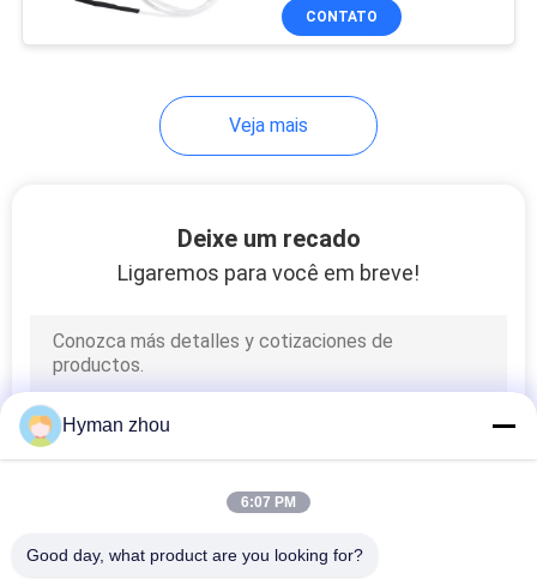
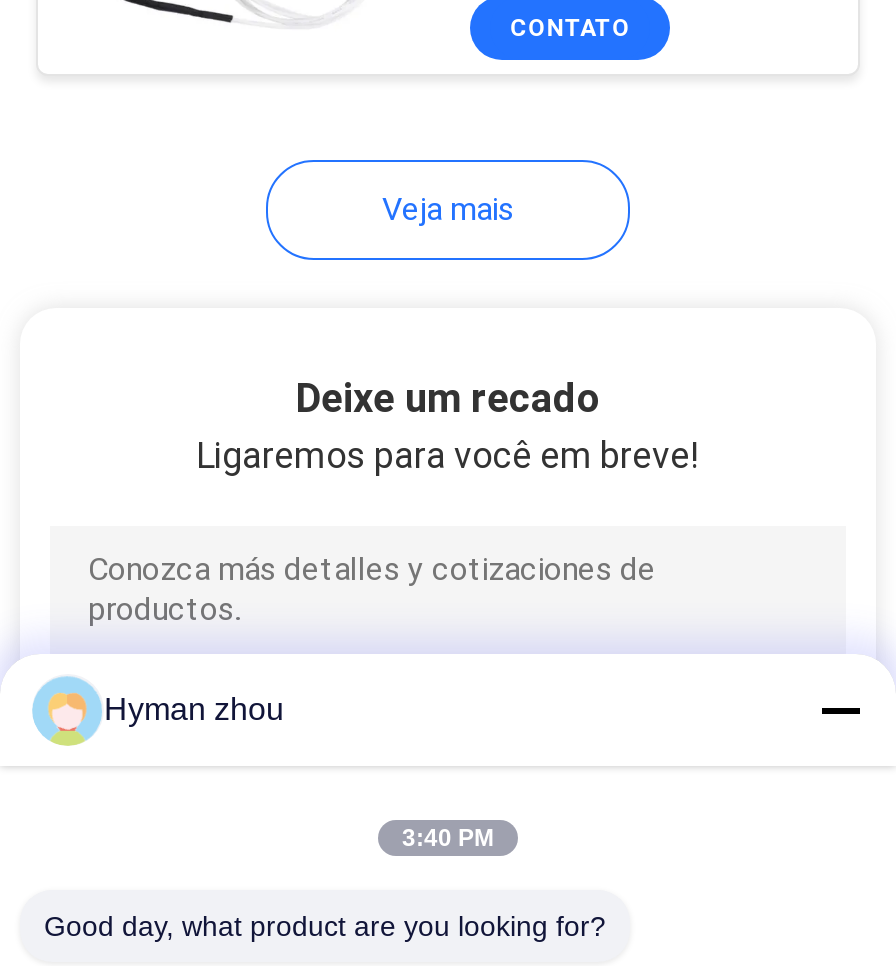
[241,494,296,511] 6:07 PM -> [402,824,494,852] 3:40 PM

